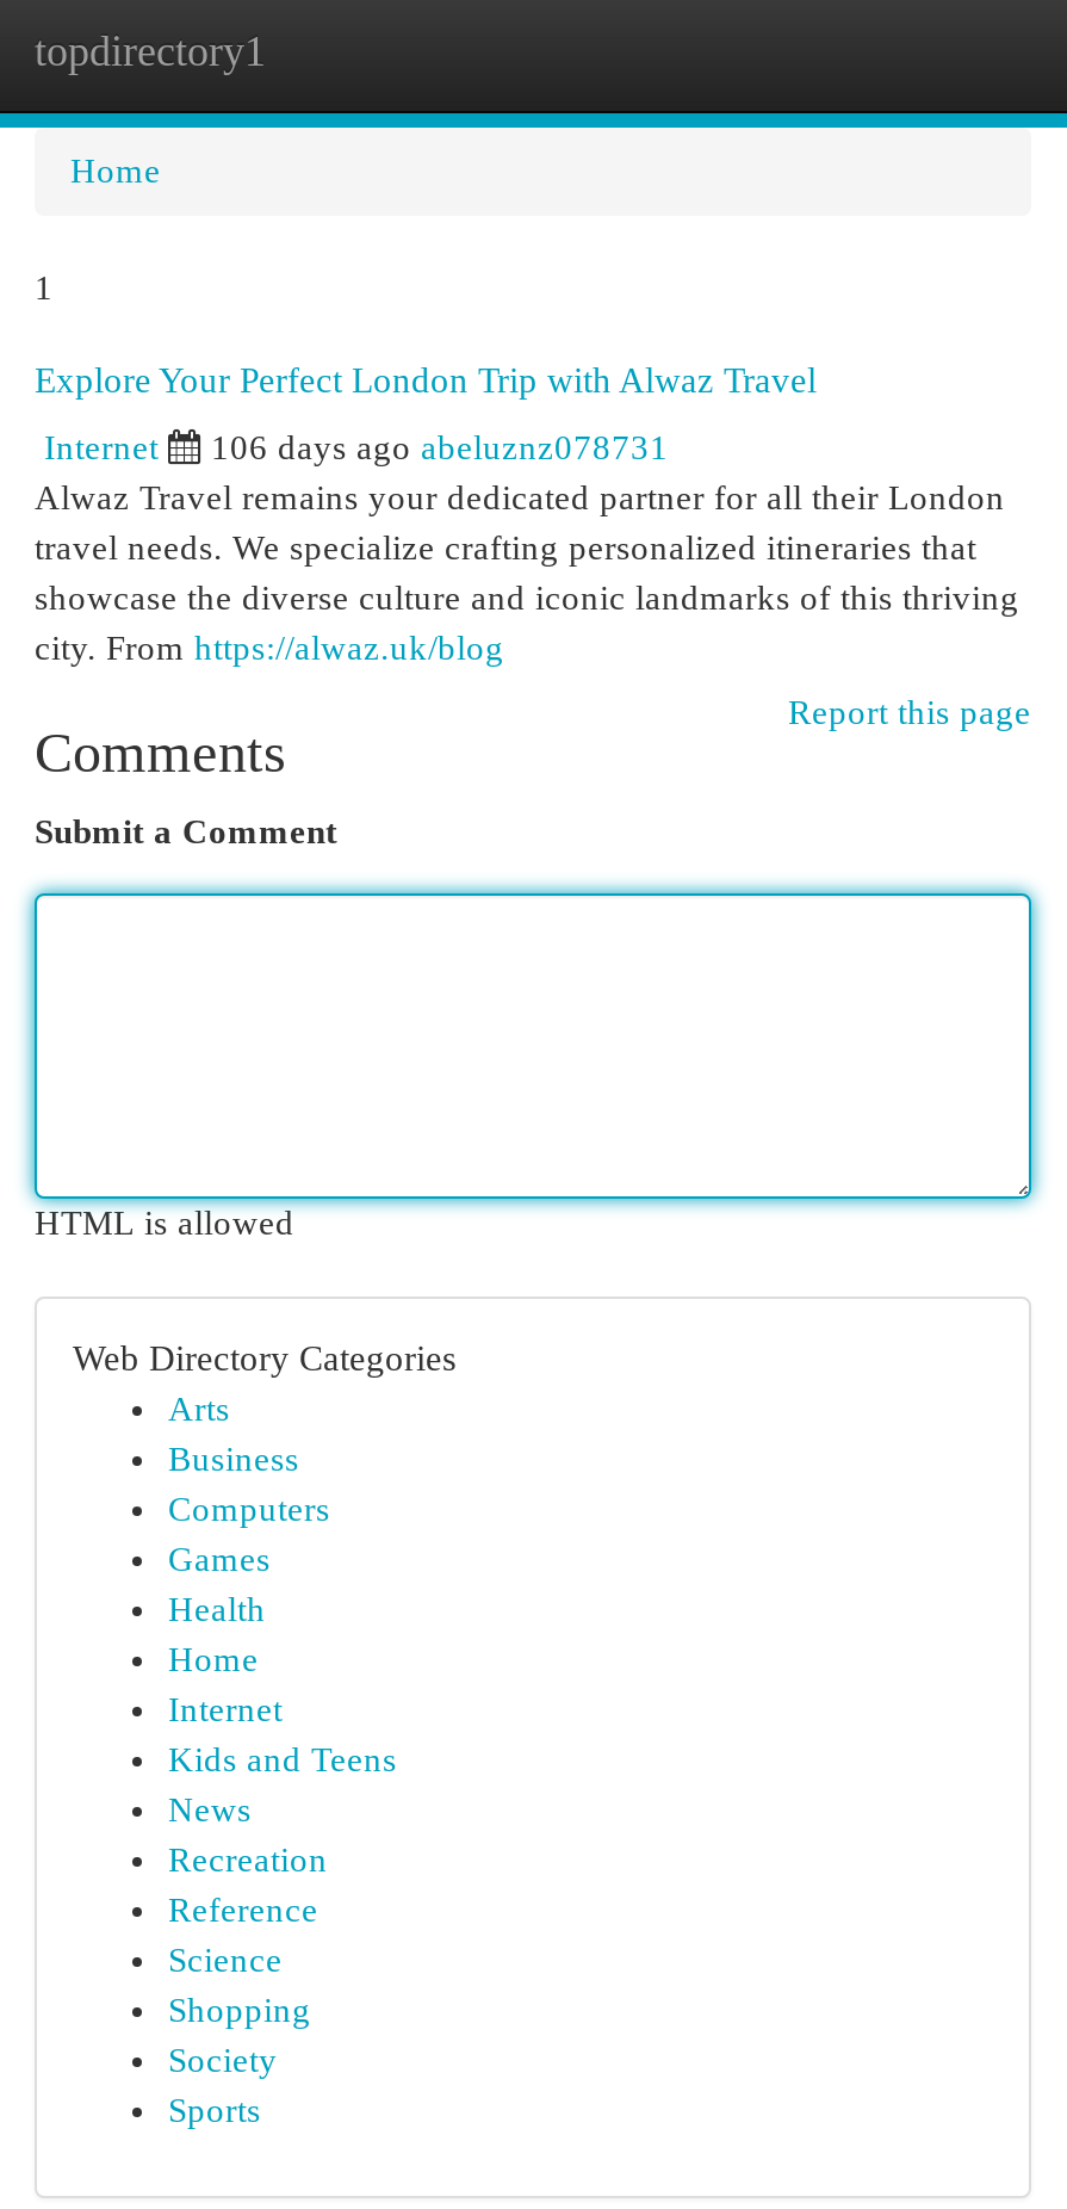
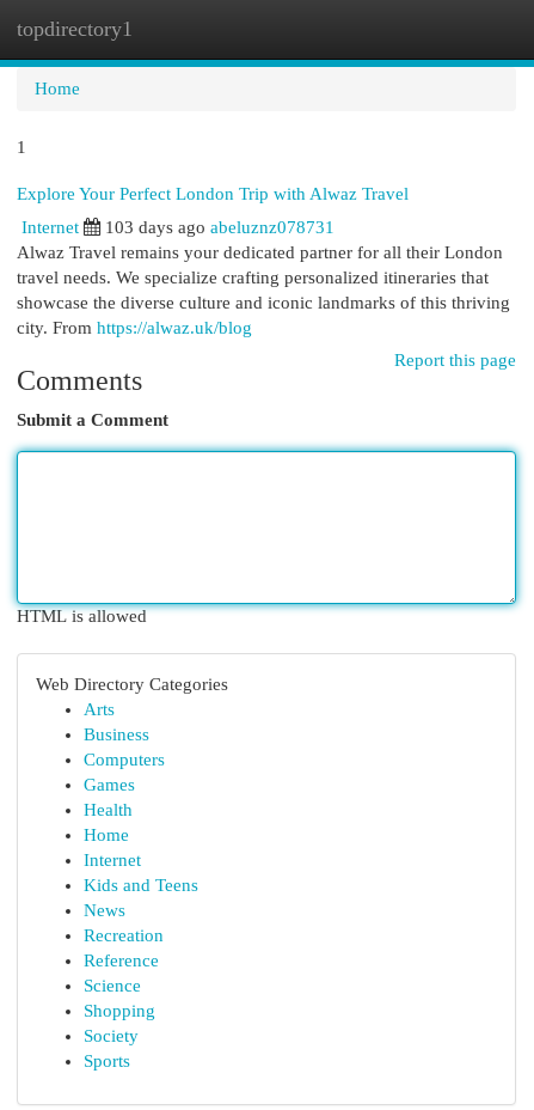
[211,428,669,466] 106 days ago abeluznz078731 -> [105,218,334,237] 103 days ago abeluznz078731

